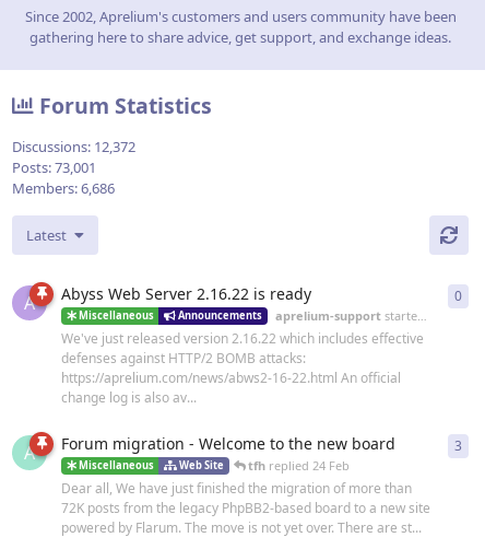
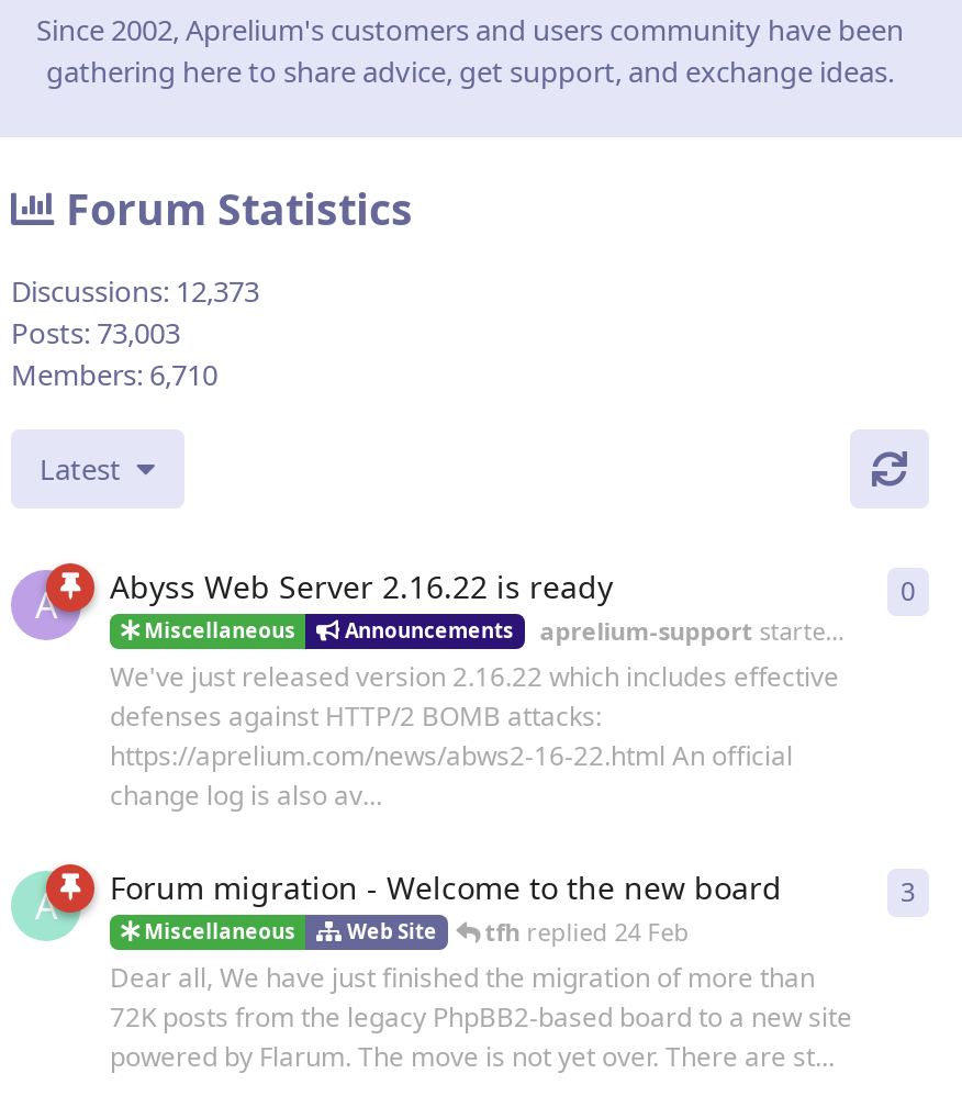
[12,137,135,157] Discussions: 12,372 -> [11,272,259,311] Discussions: 12,373
[12,158,96,177] Posts: 73,001 -> [11,313,180,353] Posts: 73,003
[12,178,115,198] Members: 6,686 -> [11,355,217,395] Members: 6,710

